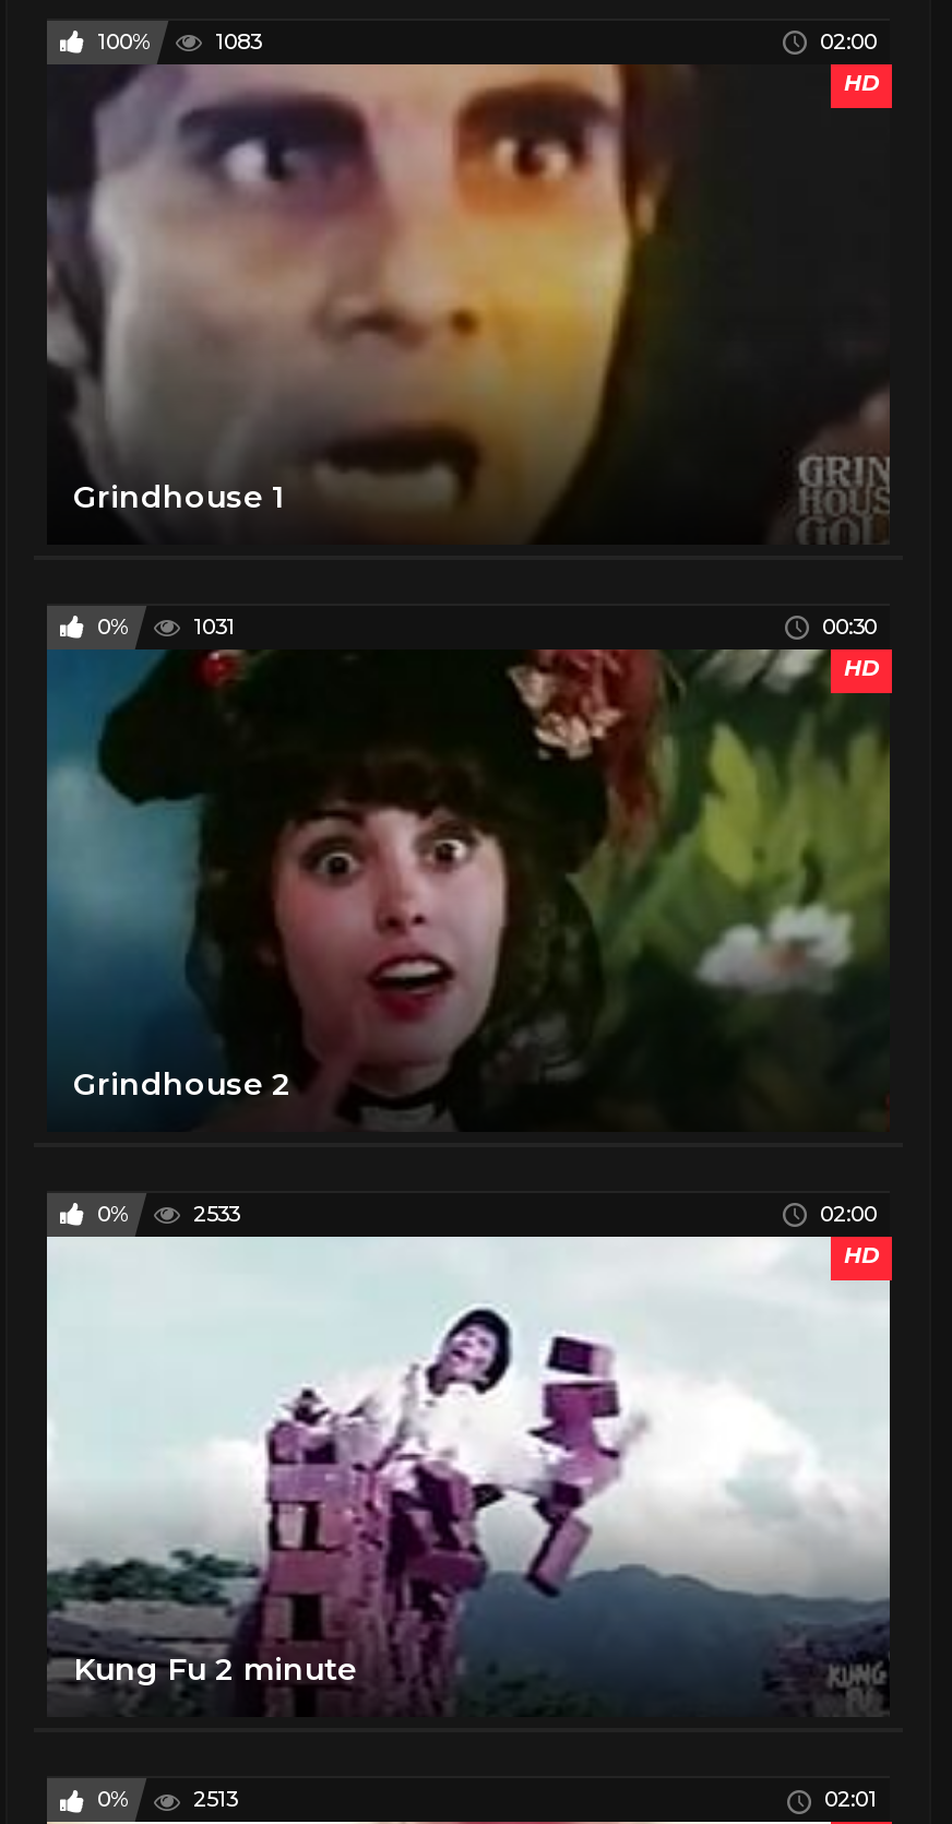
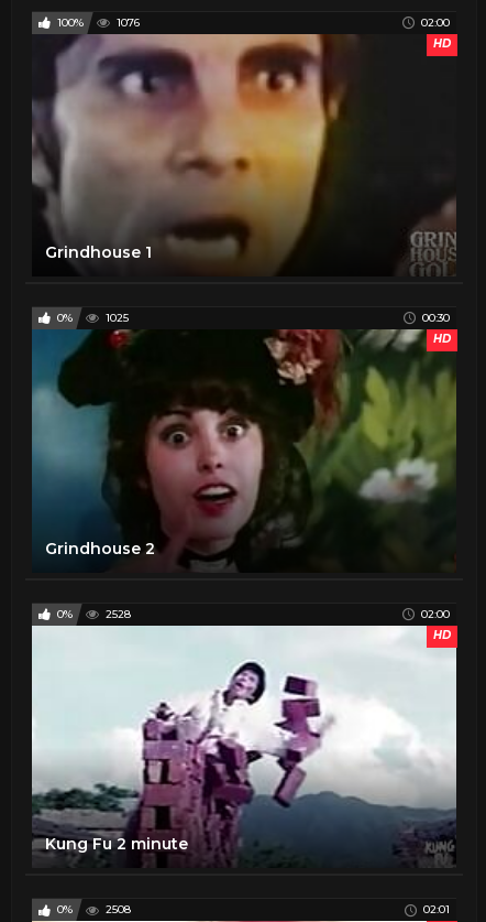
[215,26,261,55] 1083 -> [117,15,140,29] 1076
[193,613,235,641] 1031 -> [106,311,129,325] 1025
[193,1199,239,1227] 2533 -> [106,607,131,621] 2528
[193,1785,237,1814] 2513 -> [106,902,131,917] 2508

